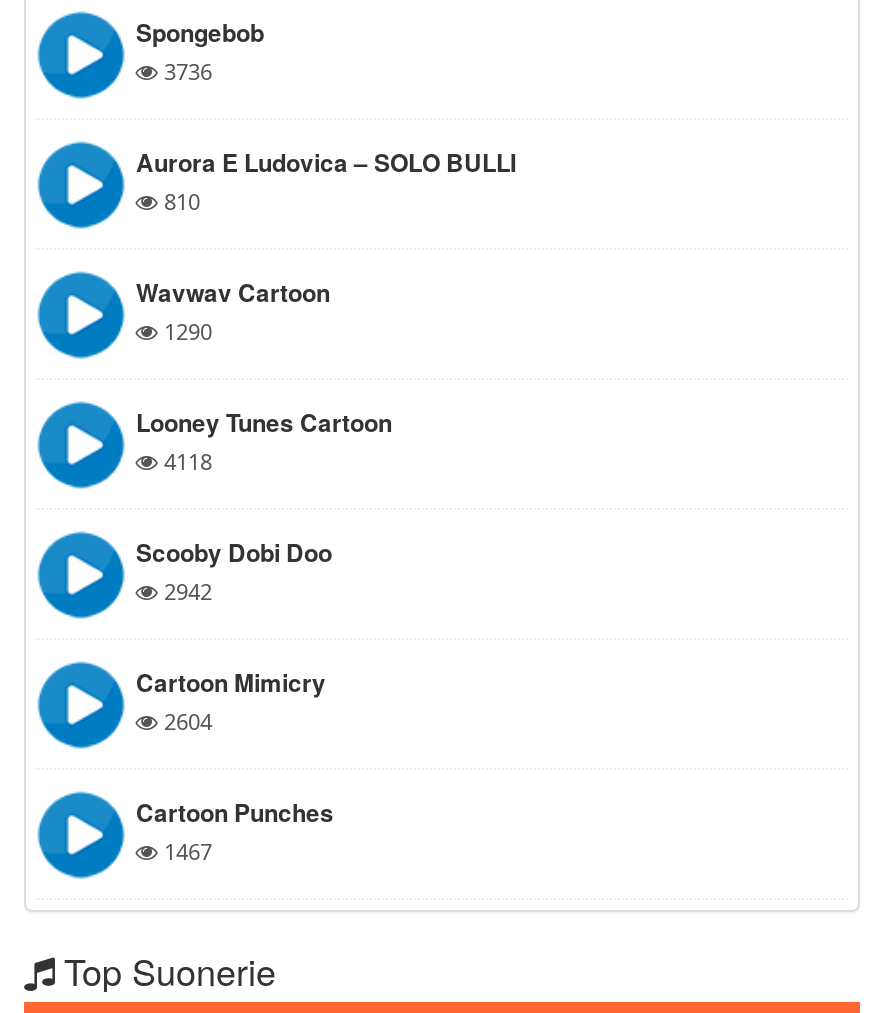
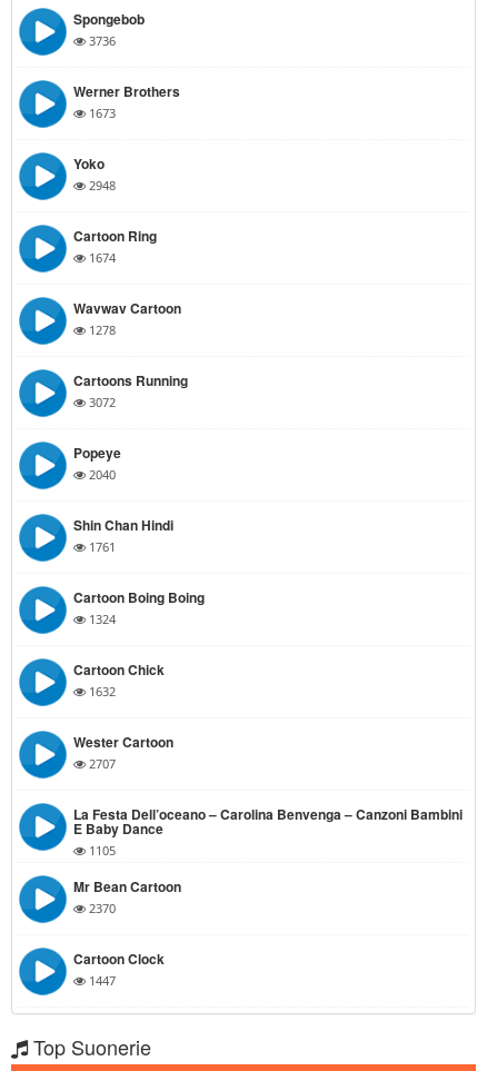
[136,144,516,216] Aurora E Ludovica – SOLO BULLI | 810 -> [73,81,180,266] Werner Brothers | 1673 | Yoko | 2948 | Cartoon Ring | 1674
[136,316,392,866] 1290 | Looney Tunes Cartoon | 4118 | Scooby Dobi Doo | 2942 | Cartoon Mimicry | 2604 | Cartoon Punches | 1467 -> [73,321,463,989] 1278 | Cartoons Running | 3072 | Popeye | 2040 | Shin Chan Hindi | 1761 | Cartoon Boing Boing | 1324 | Cartoon Chick | 1632 | Wester Cartoon | 2707 | La Festa Dell’oceano – Carolina Benvenga – Canzoni Bambini | E Baby Dance | 1105 | Mr Bean Cartoon | 2370 | Cartoon Clock | 1447

